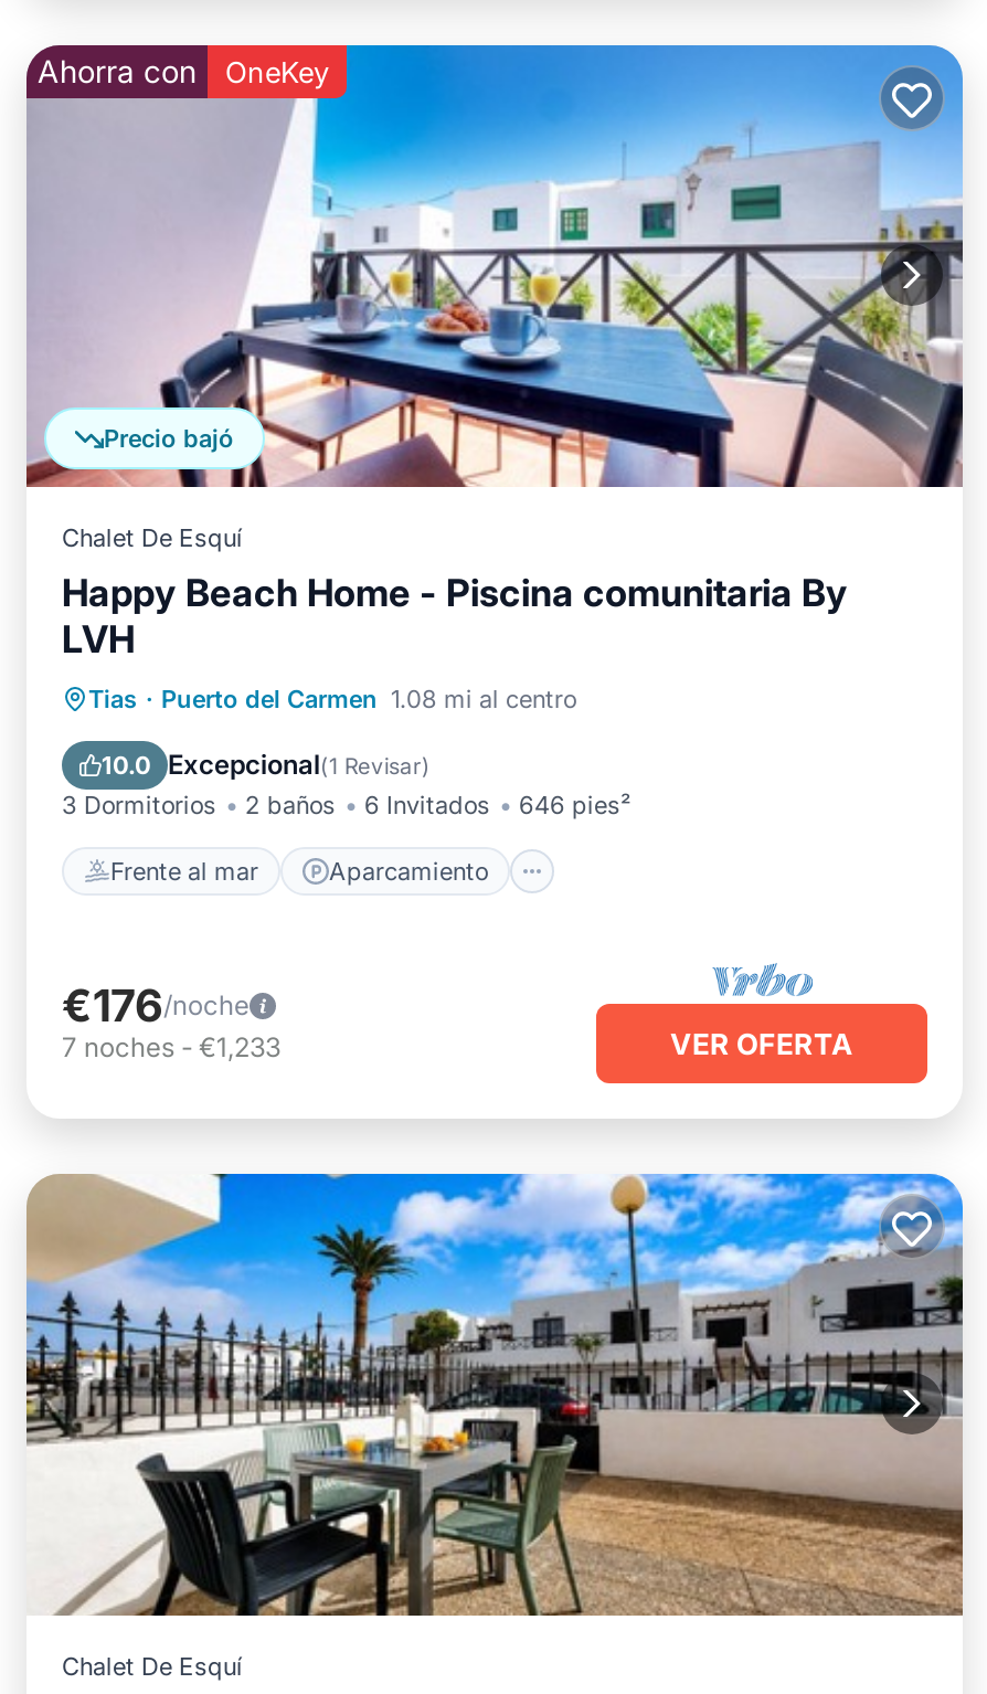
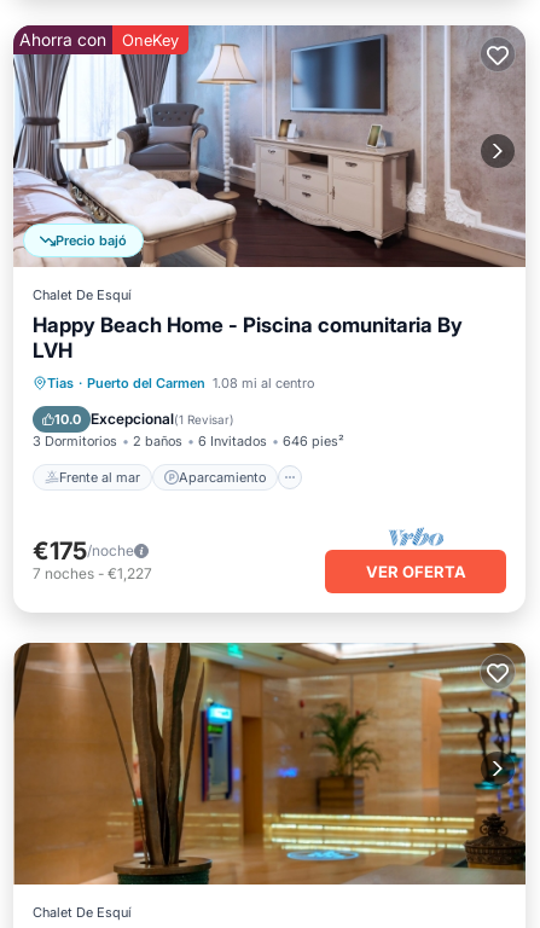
[24,43,965,489] [image] -> [12,25,527,268] [image]
[62,980,250,1033] €176/noche -> [33,536,134,565] €175/noche
[62,1030,280,1063] 7 noches - €1,233 -> [33,564,152,582] 7 noches - €1,227
[24,1172,965,1618] [image] -> [12,642,527,886] [image]

